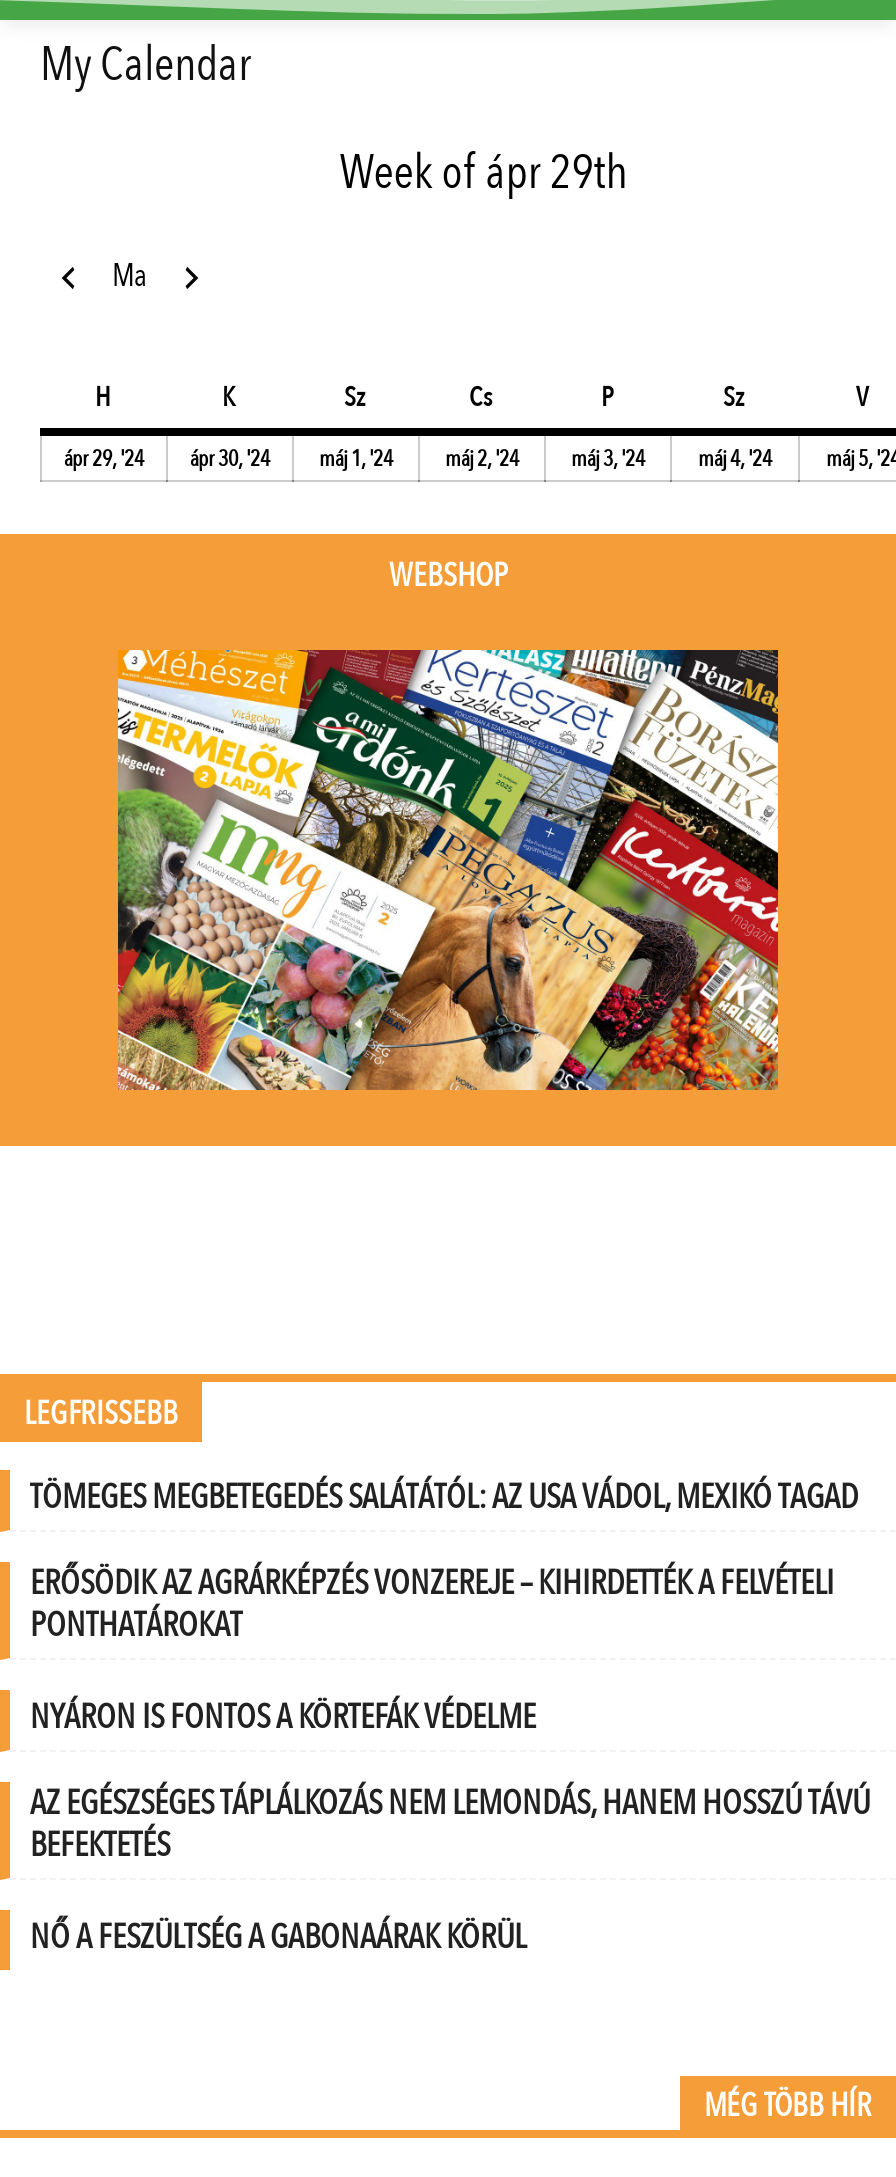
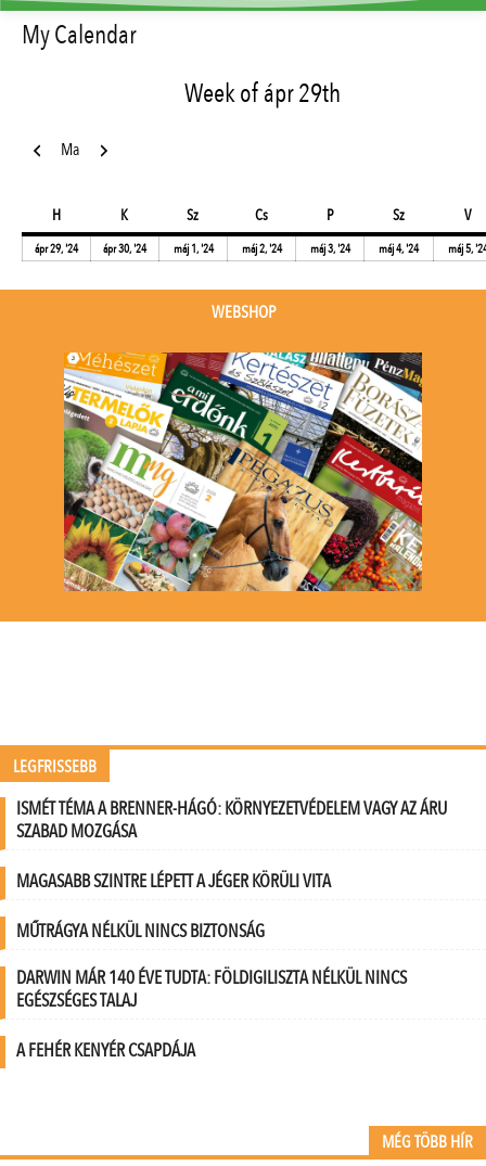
[30,1474,858,1520] TÖMEGES MEGBETEGEDÉS SALÁTÁTÓL: AZ USA VÁDOL, MEXIKÓ TAGAD -> [16,796,447,844] ISMÉT TÉMA A BRENNER-HÁGÓ: KÖRNYEZETVÉDELEM VAGY AZ ÁRU | SZABAD MOZGÁSA
[30,1560,834,1648] ERŐSÖDIK AZ AGRÁRKÉPZÉS VONZEREJE – KIHIRDETTÉK A FELVÉTELI | PONTHATÁROKAT -> [16,869,331,894] MAGASABB SZINTRE LÉPETT A JÉGER KÖRÜLI VITA
[30,1694,536,1740] NYÁRON IS FONTOS A KÖRTEFÁK VÉDELME -> [16,919,265,944] MŰTRÁGYA NÉLKÜL NINCS BIZTONSÁG
[30,1780,870,1868] AZ EGÉSZSÉGES TÁPLÁLKOZÁS NEM LEMONDÁS, HANEM HOSSZÚ TÁVÚ | BEFEKTETÉS -> [16,965,407,1013] DARWIN MÁR 140 ÉVE TUDTA: FÖLDIGILISZTA NÉLKÜL NINCS | EGÉSZSÉGES TALAJ
[30,1914,526,1960] NŐ A FESZÜLTSÉG A GABONAÁRAK KÖRÜL -> [16,1038,195,1063] A FEHÉR KENYÉR CSAPDÁJA

